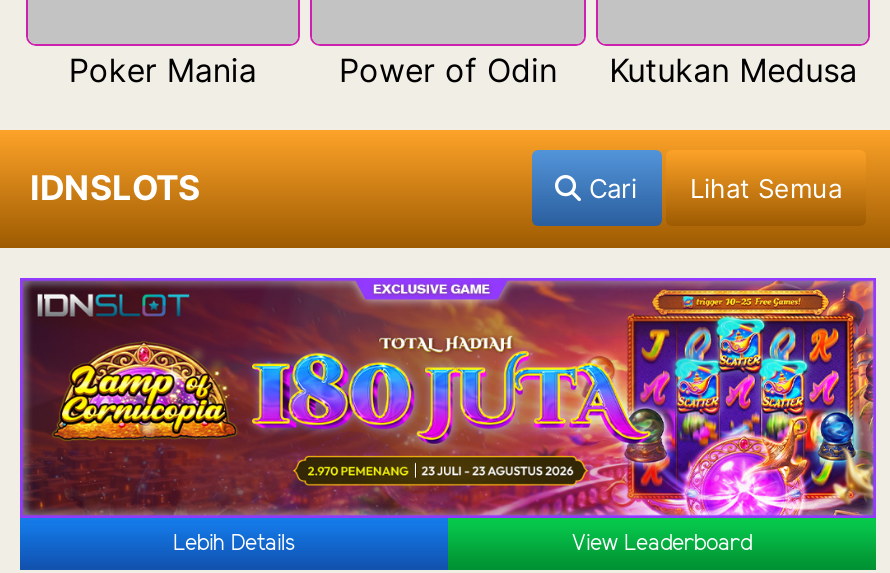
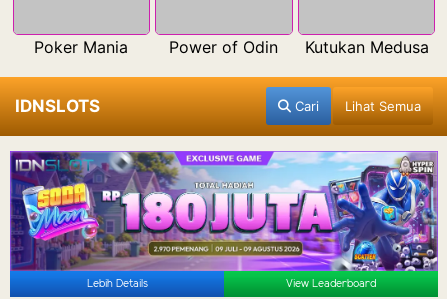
[22,278,876,520] [image] -> [11,151,438,272] [image]

